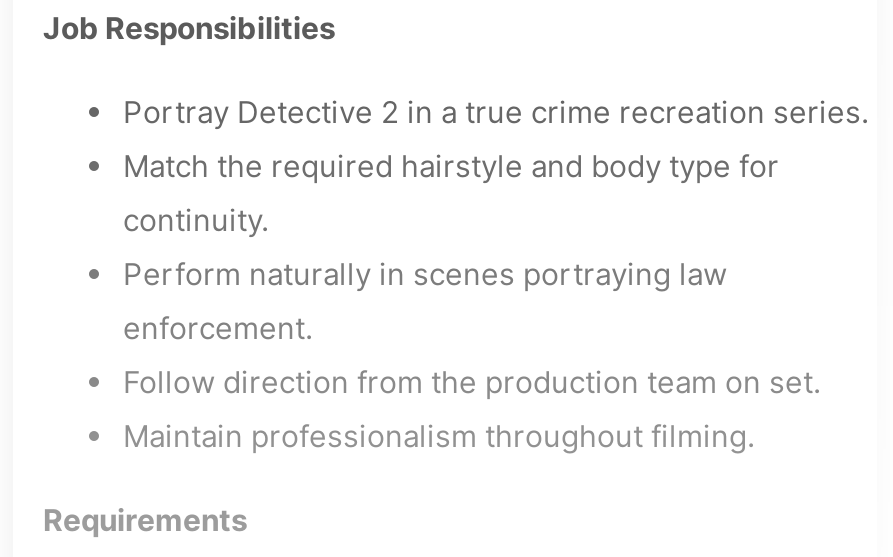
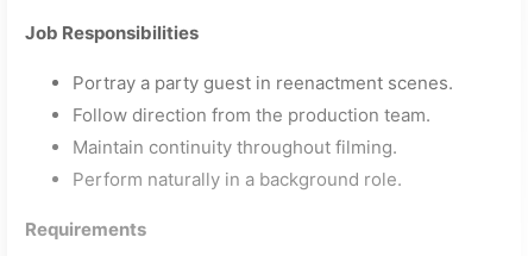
[123,93,869,455] Portray Detective 2 in a true crime recreation series. | Match the required hairstyle and body type for | continuity. | Perform naturally in scenes portraying law | enforcement. | Follow direction from the production team on set. | Maintain professionalism throughout filming. -> [73,71,453,191] Portray a party guest in reenactment scenes. | Follow direction from the production team. | Maintain continuity throughout filming. | Perform naturally in a background role.

